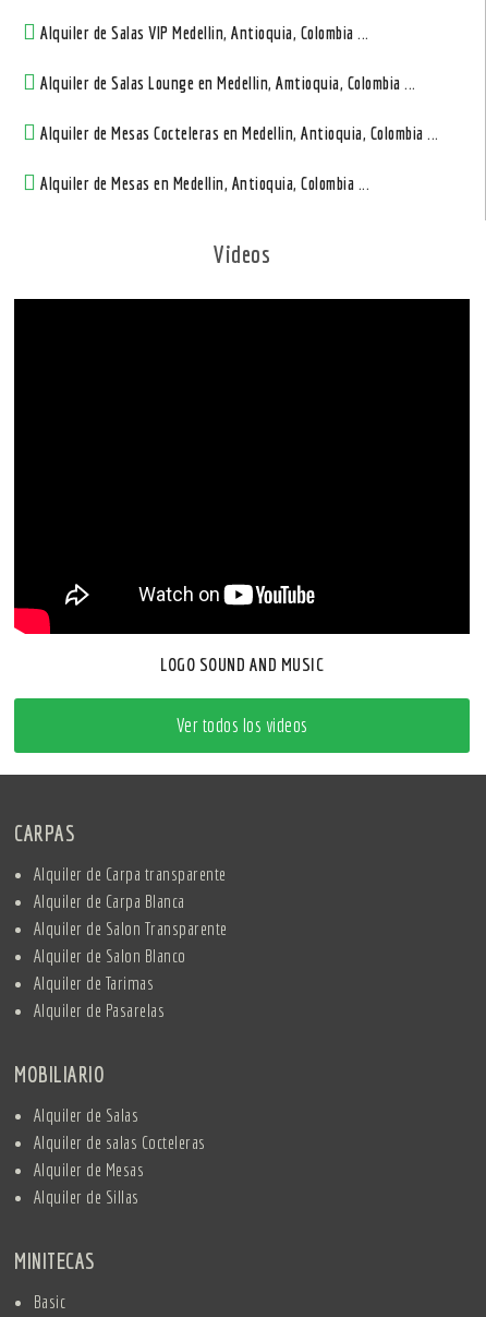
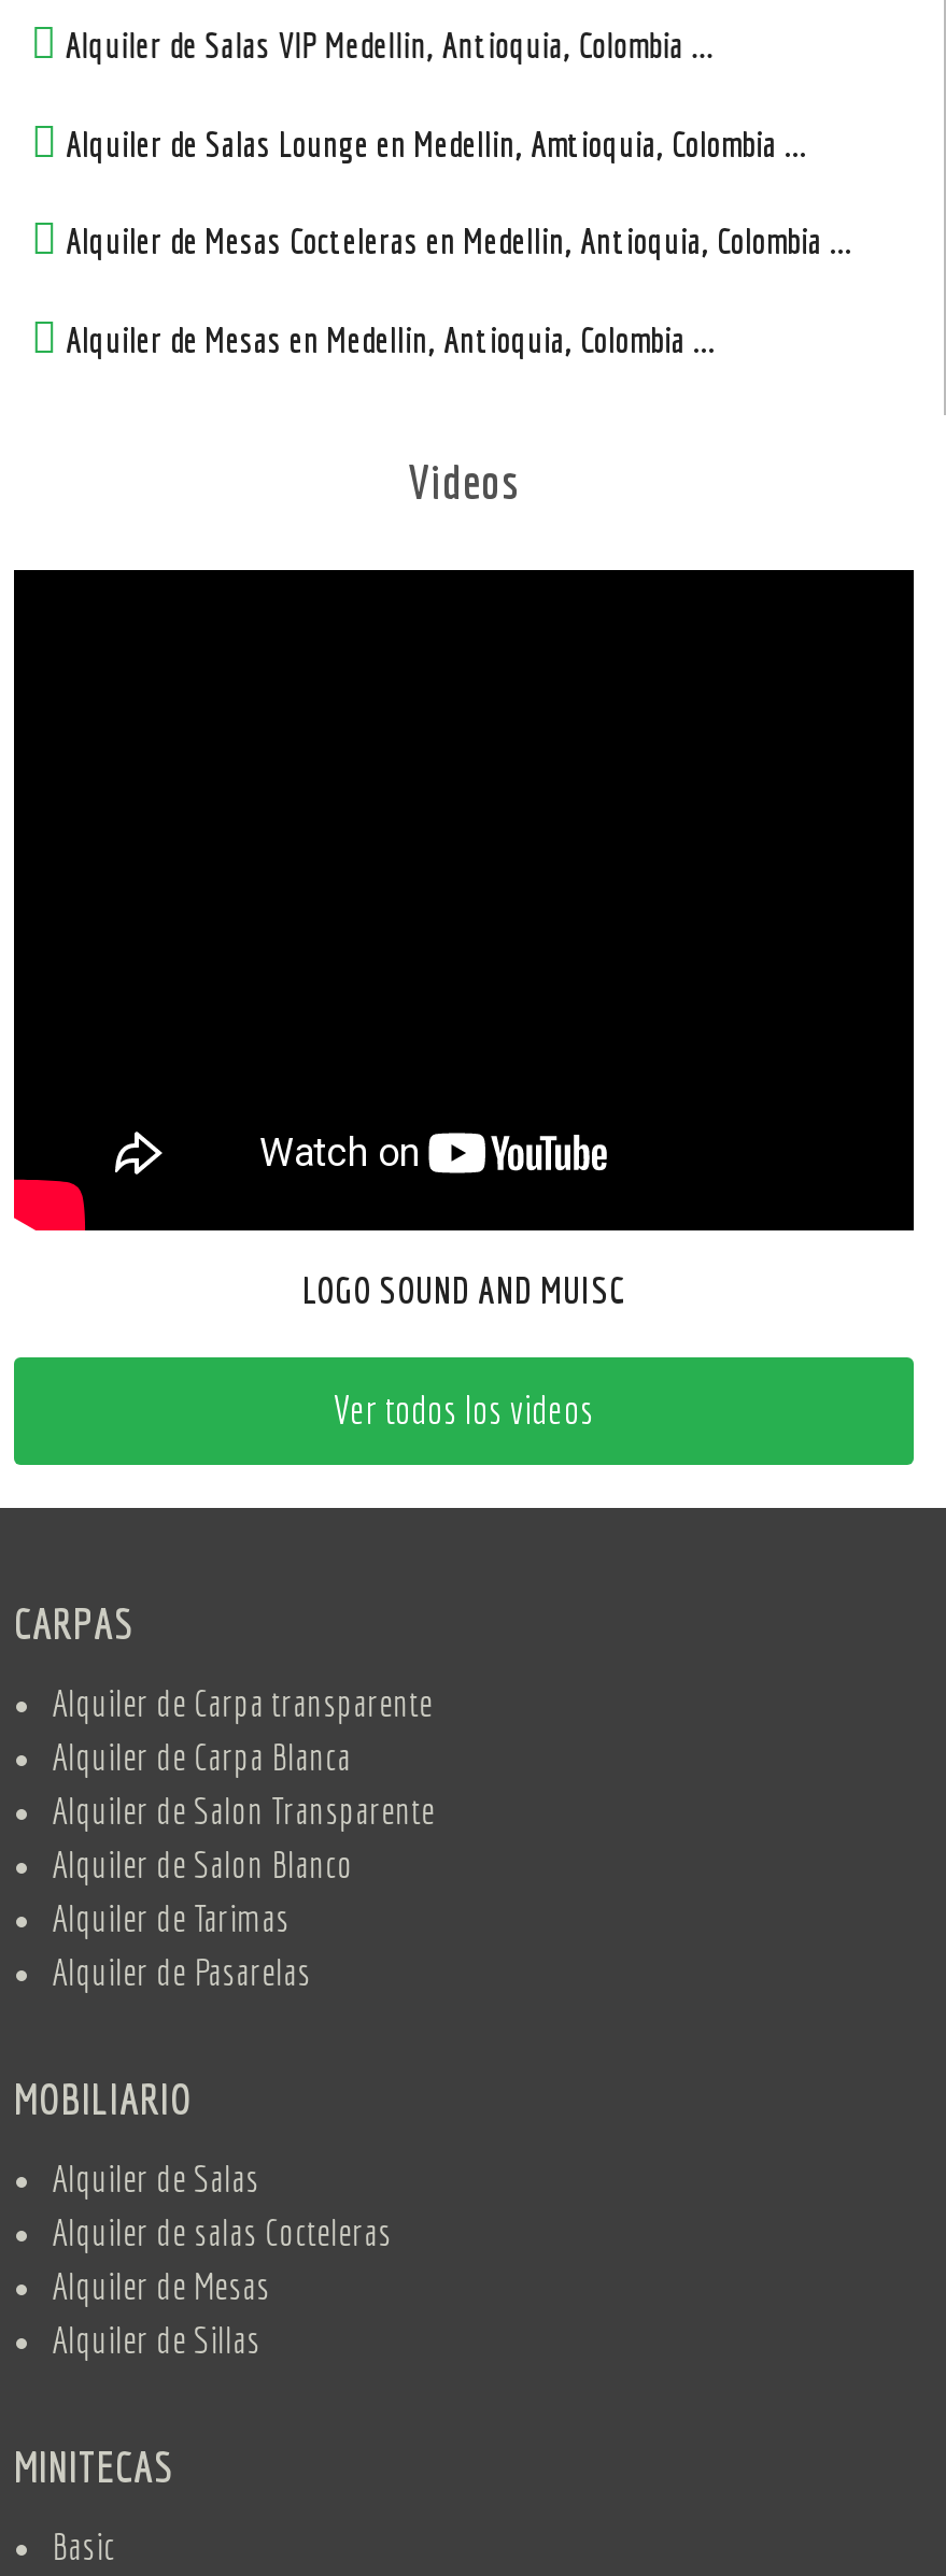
[160,654,324,675] LOGO SOUND AND MUSIC -> [302,1269,625,1309] LOGO SOUND AND MUISC

